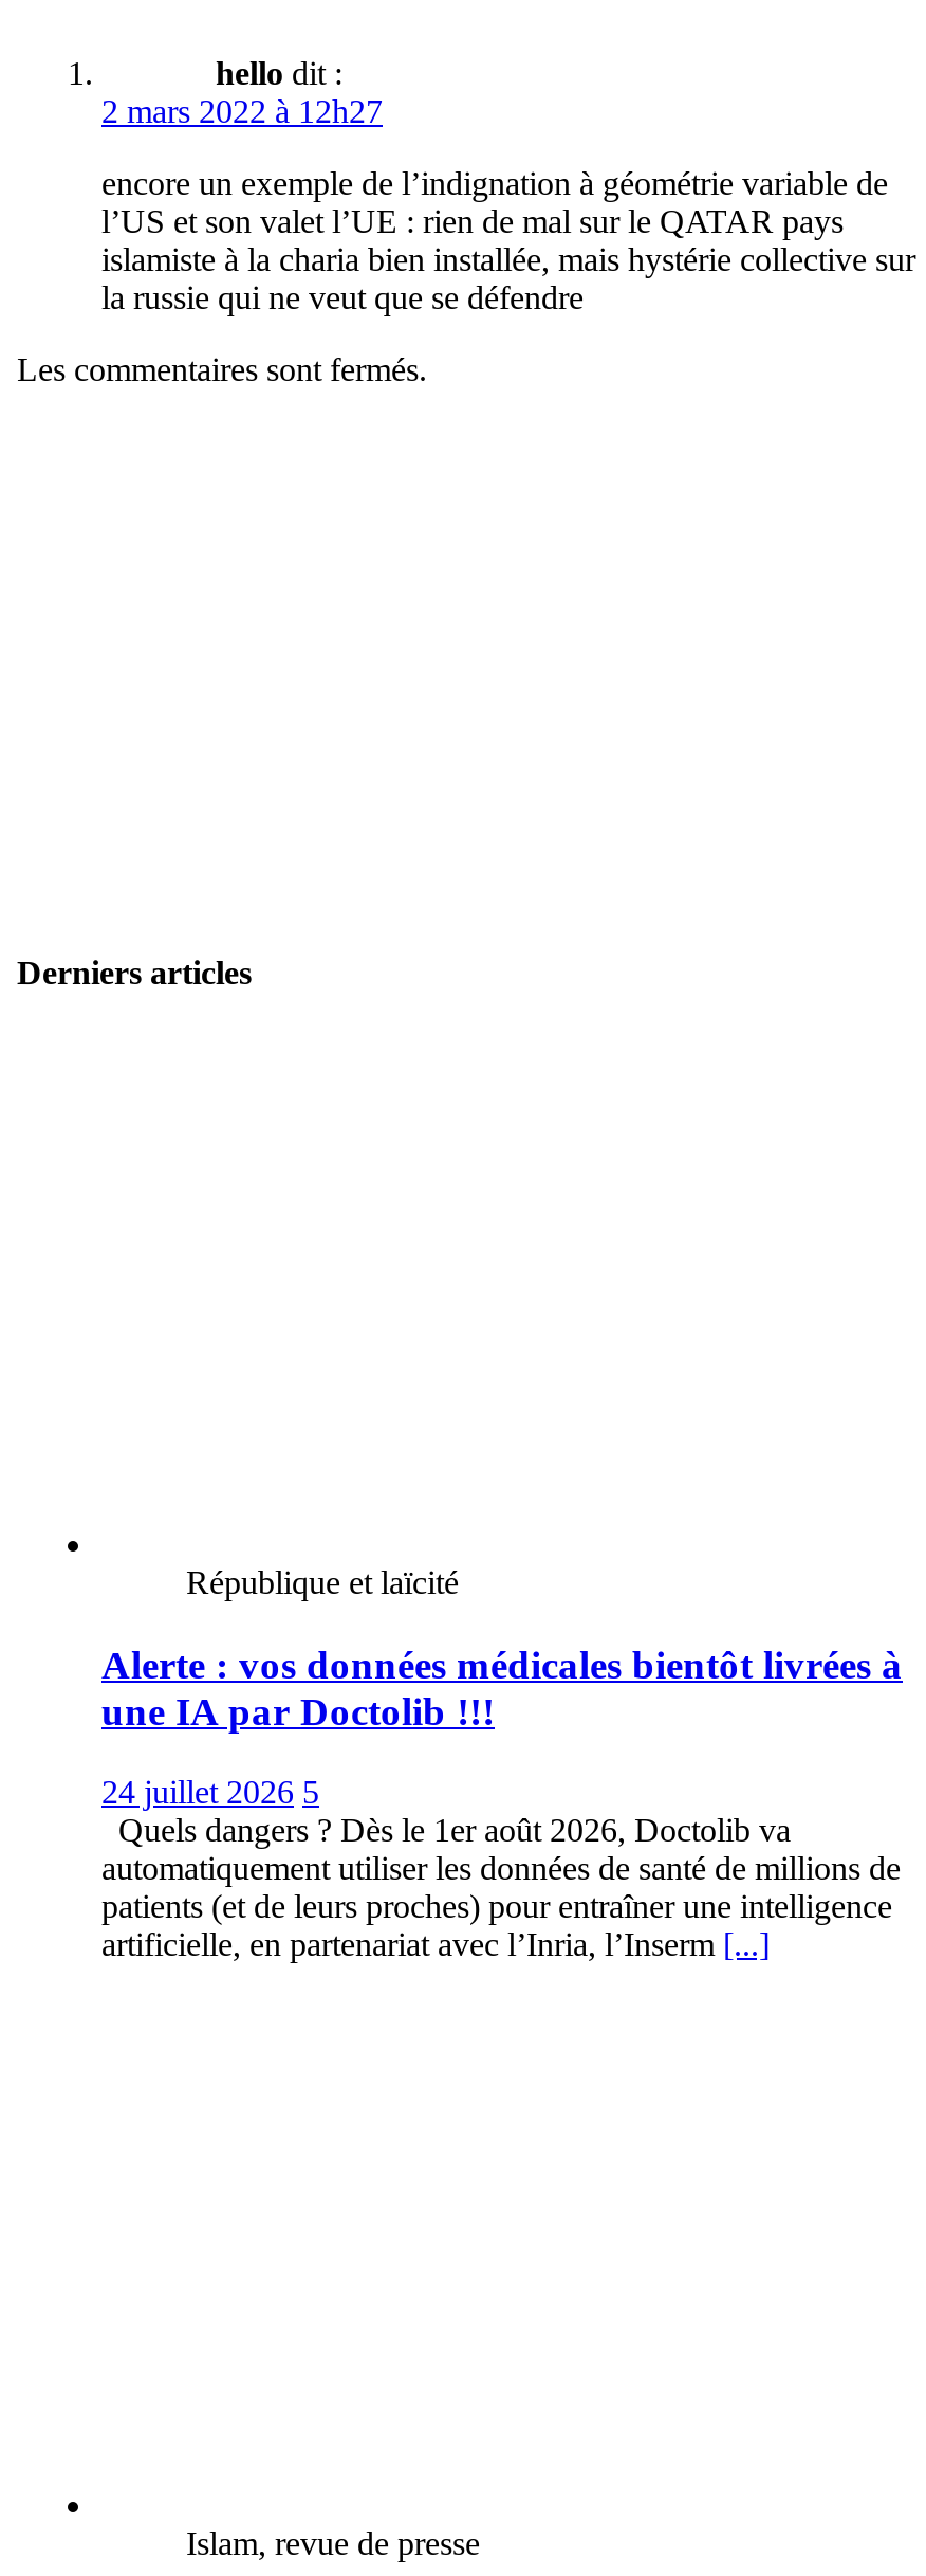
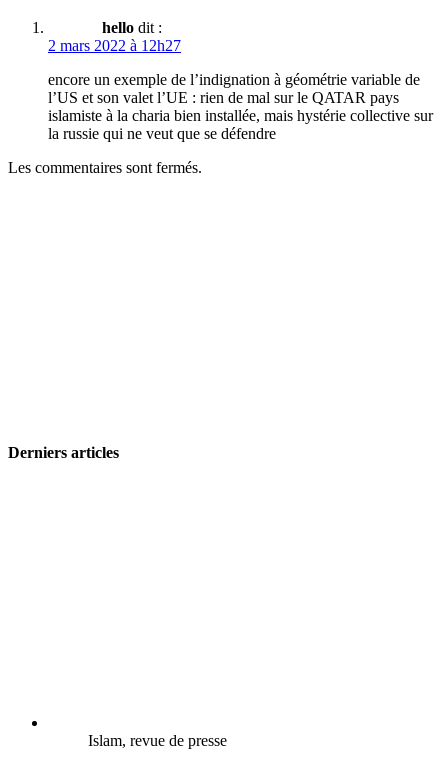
[101,1564,903,1963] République et laïcité | Alerte : vos données médicales bientôt livrées à | une IA par Doctolib !!! | 24 juillet 2026 5 | Quels dangers ? Dès le 1er août 2026, Doctolib va | automatiquement utiliser les données de santé de millions de | patients (et de leurs proches) pour entraîner une intelligence | artificielle, en partenariat avec l’Inria, l’Inserm [...] -> none

